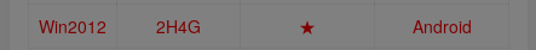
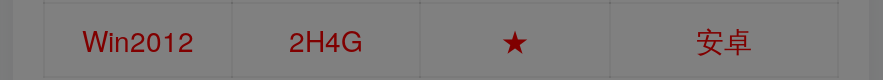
[412,15,471,38] Android -> [696,21,752,61] 安卓

